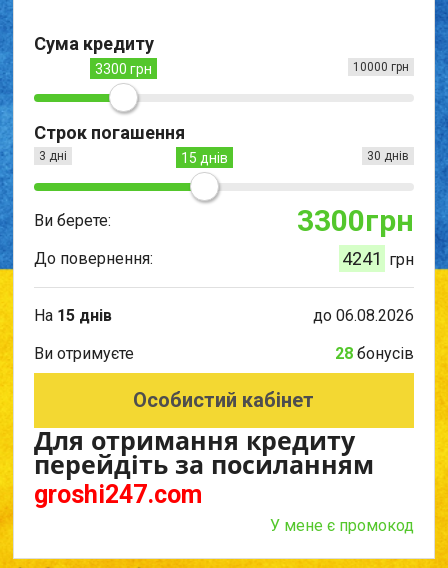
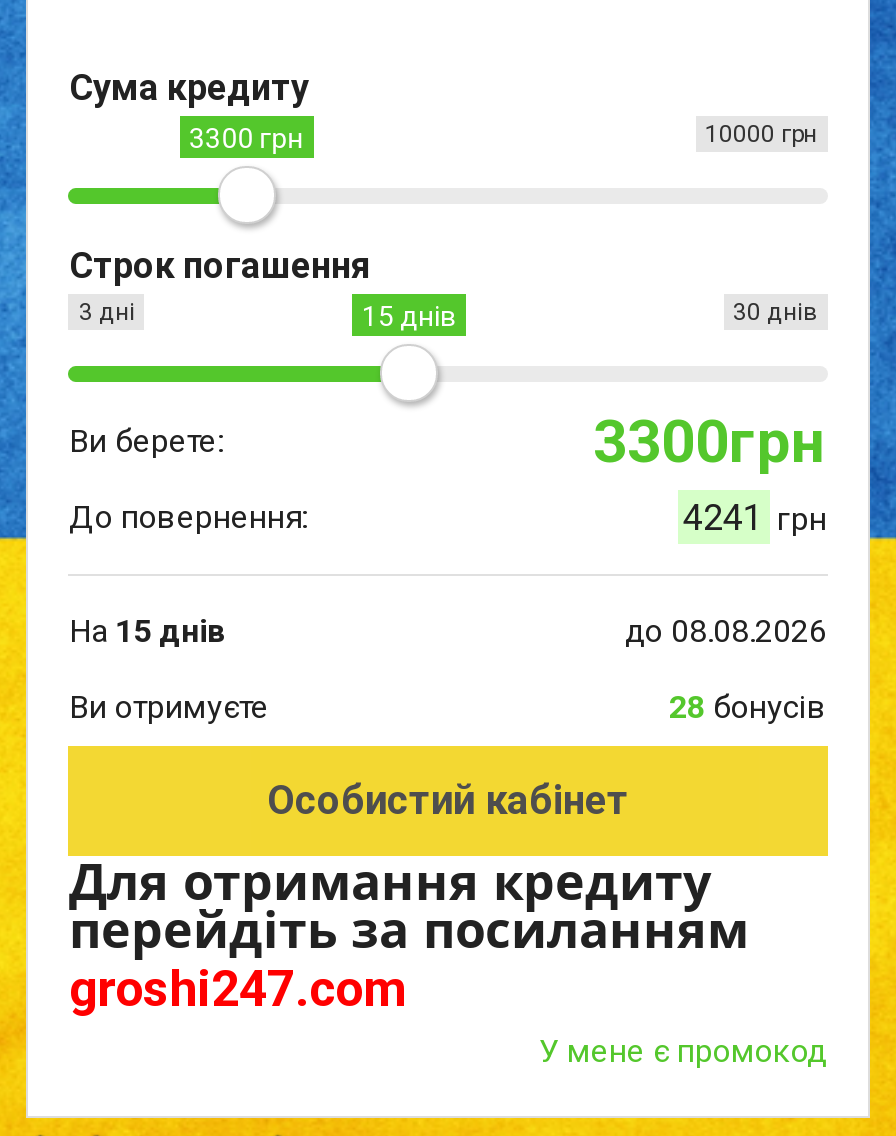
[312,306,413,325] до 06.08.2026 -> [625,612,827,650] до 08.08.2026

